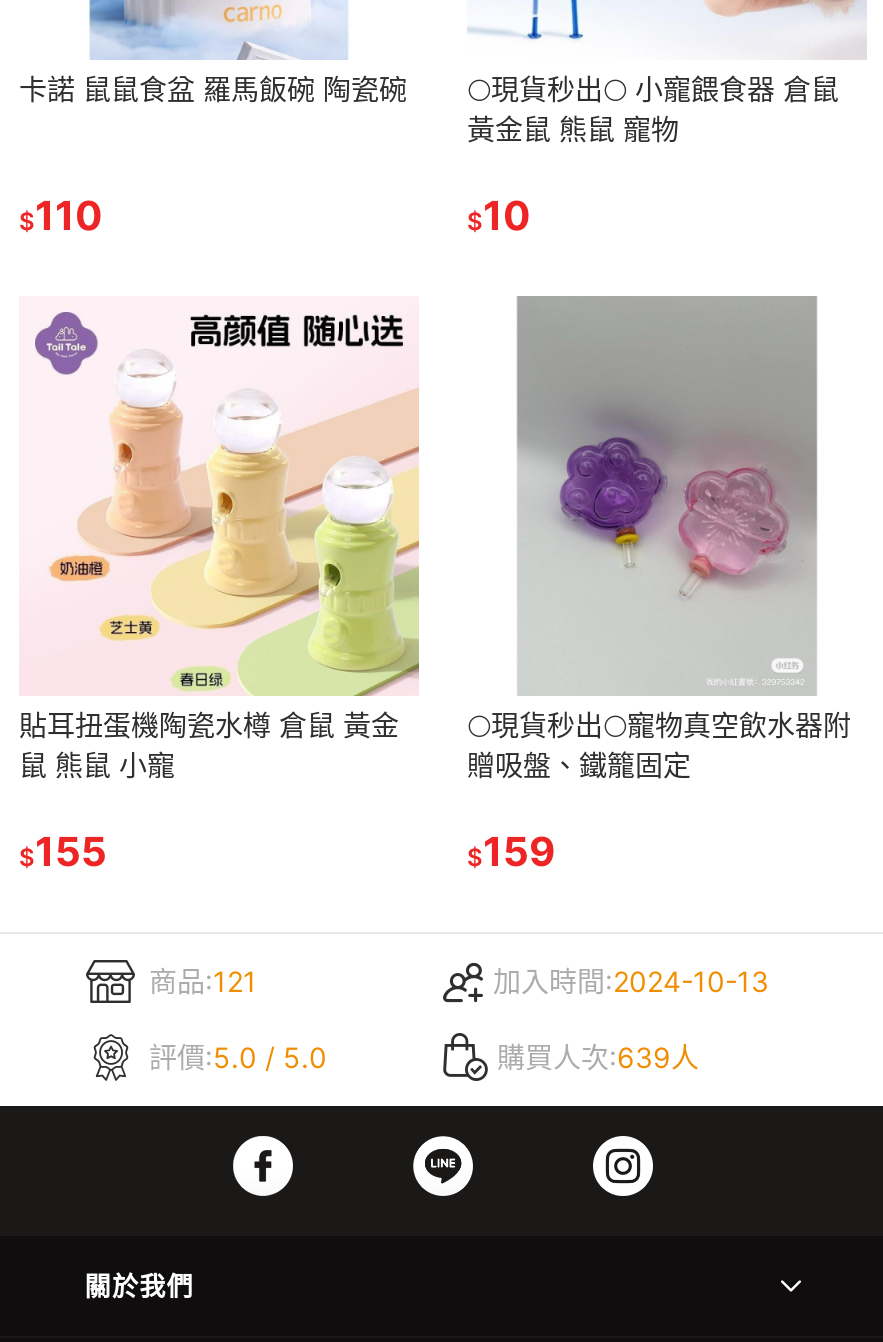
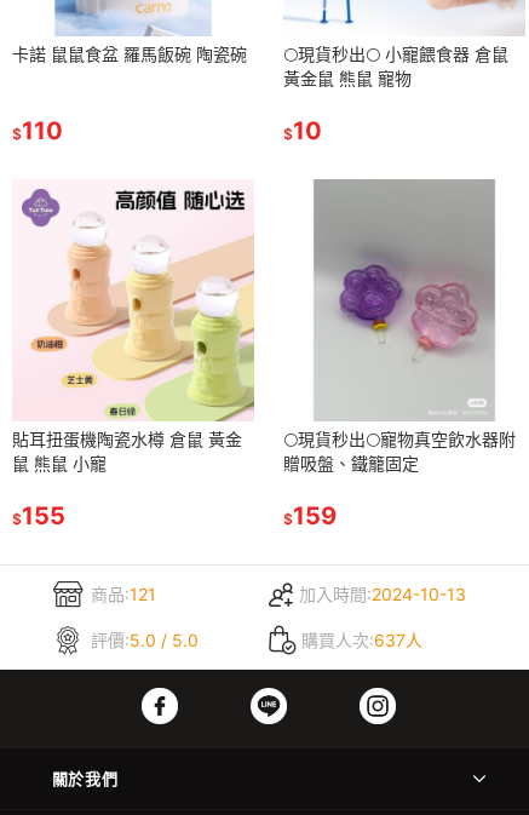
[497,1039,699,1073] 購買人次:639人 -> [301,629,422,650] 購買人次:637人

